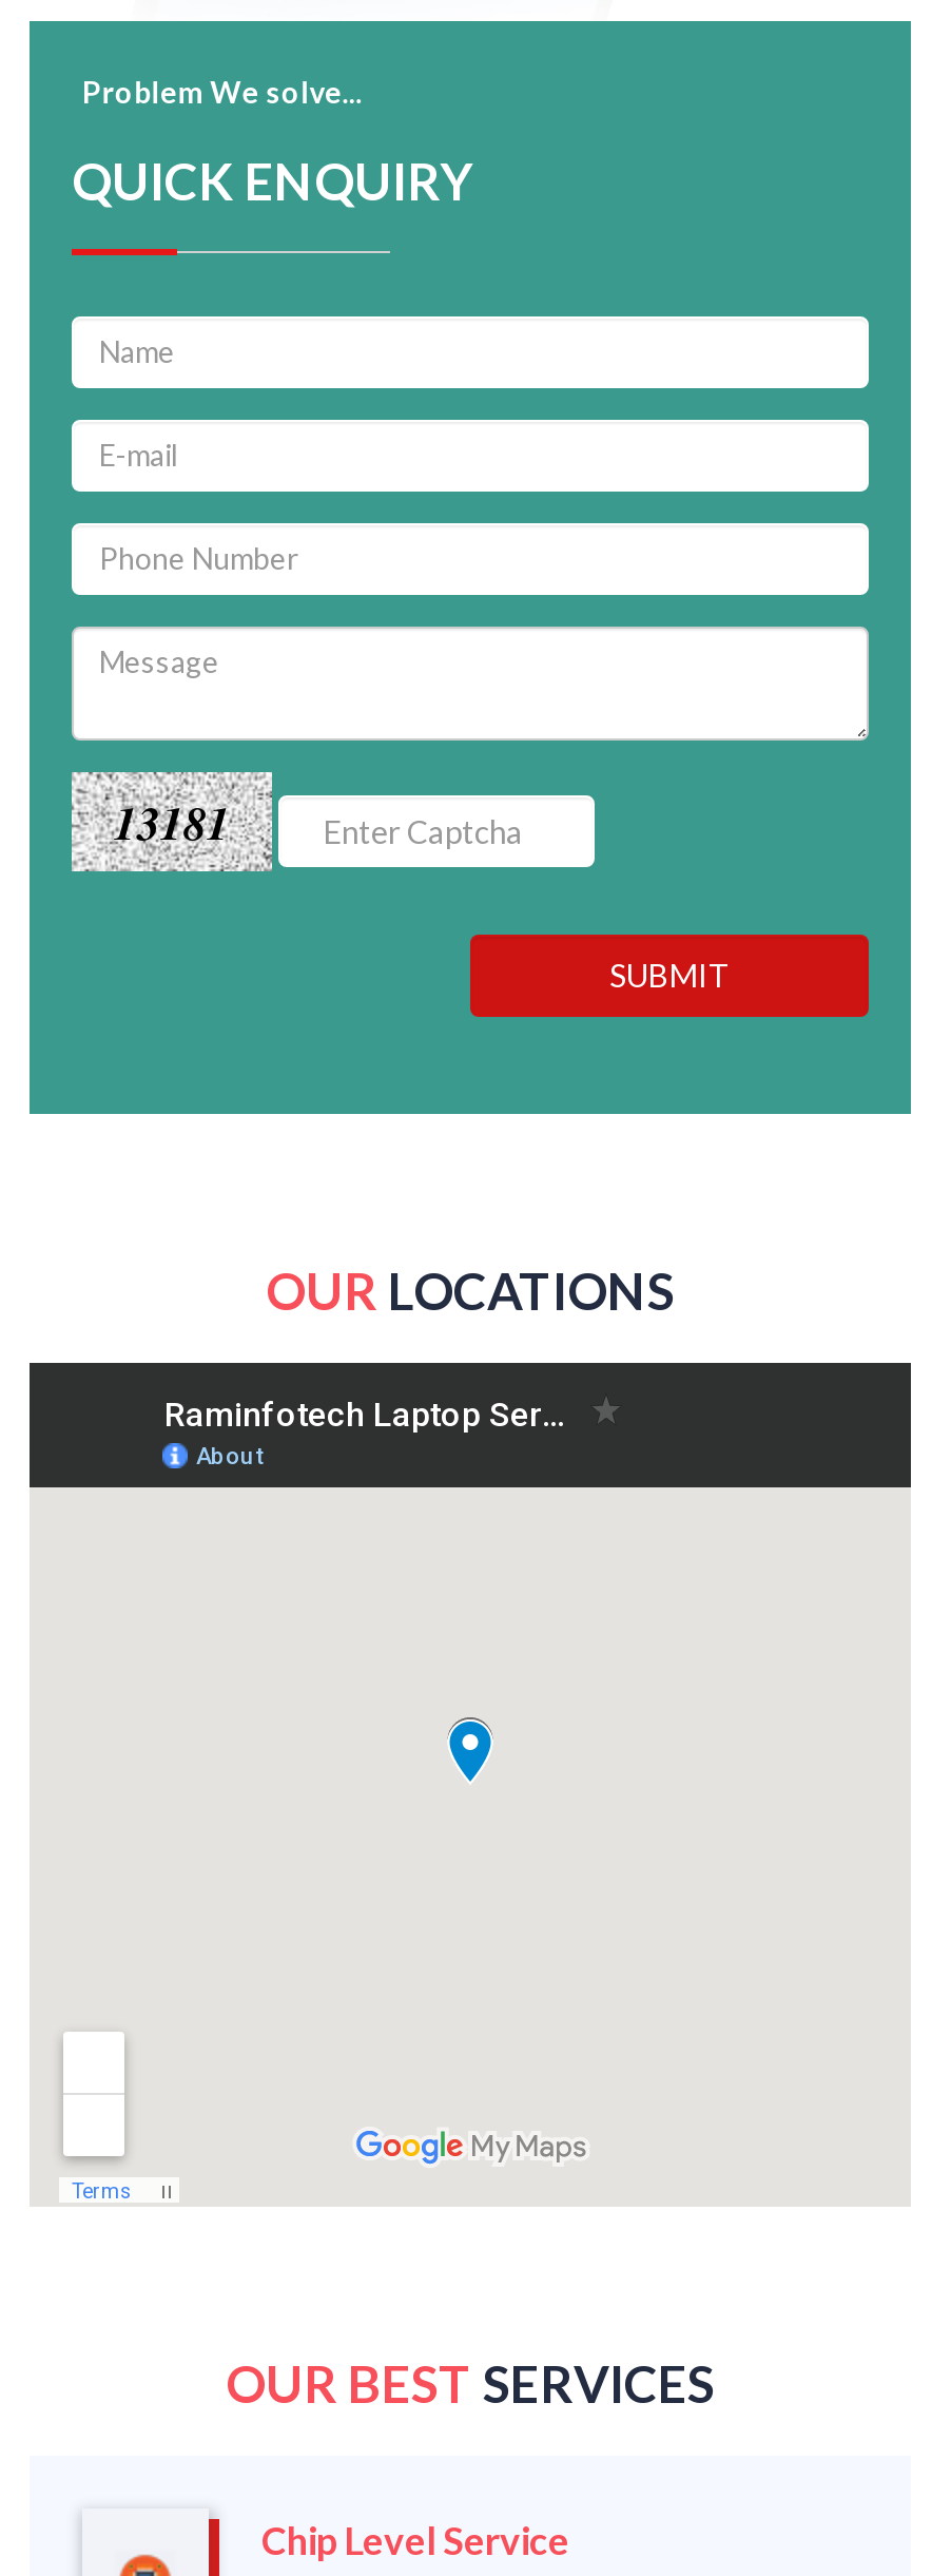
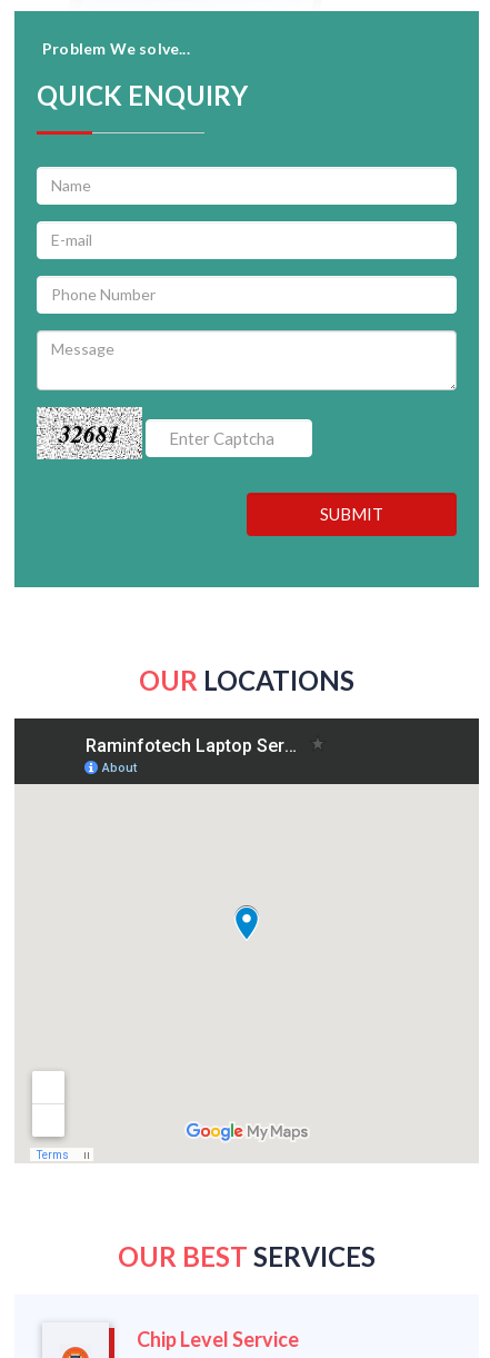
[114,789,230,854] 13181 -> [59,416,120,450] 32681

